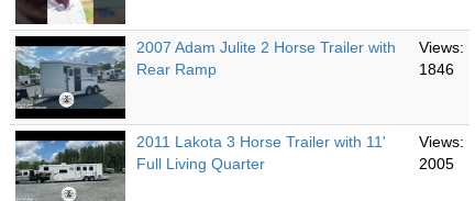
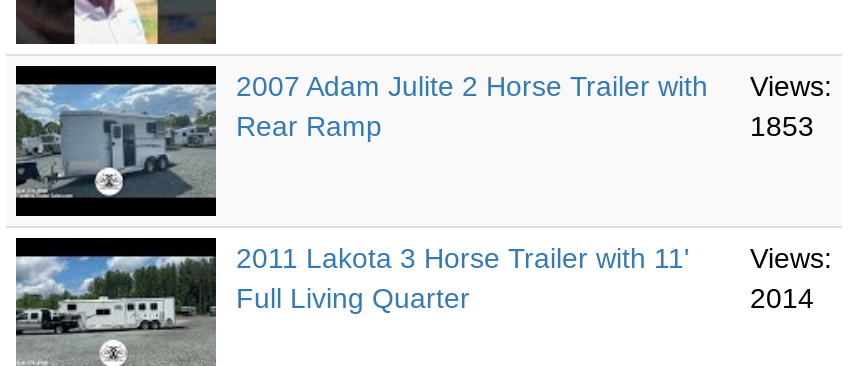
[419,60,454,77] 1846 -> [750,109,814,141] 1853
[419,154,454,172] 2005 -> [750,281,814,313] 2014

